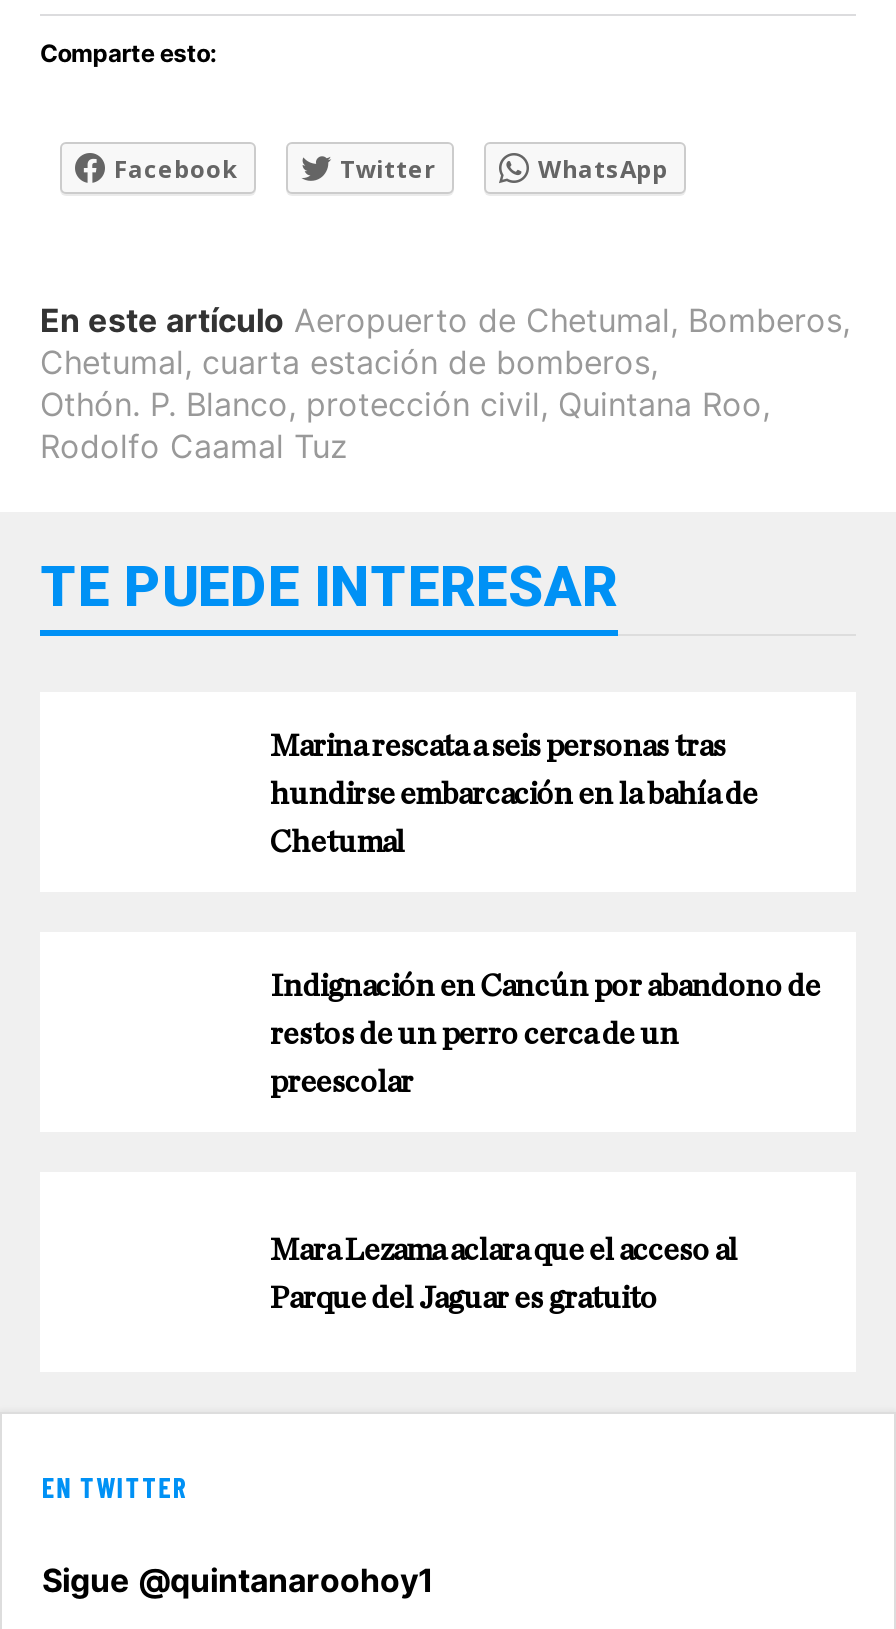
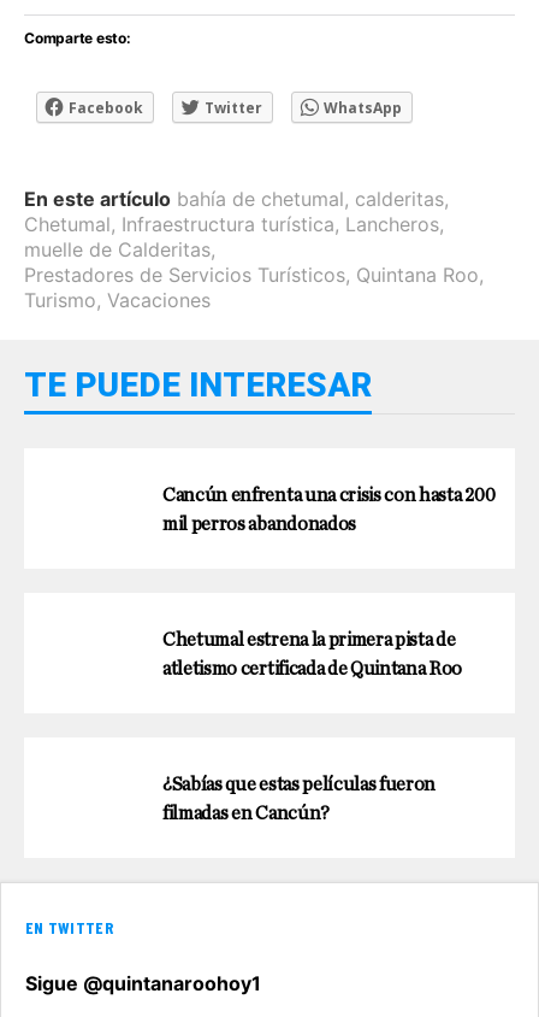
[40,301,850,467] En este artículo Aeropuerto de Chetumal, Bomberos, | Chetumal, cuarta estación de bomberos, | Othón. P. Blanco, protección civil, Quintana Roo, | Rodolfo Caamal Tuz -> [24,187,484,312] En este artículo bahía de chetumal, calderitas, | Chetumal, Infraestructura turística, Lancheros, | muelle de Calderitas, | Prestadores de Servicios Turísticos, Quintana Roo, | Turismo, Vacaciones
[270,731,758,859] Marina rescata a seis personas tras | hundirse embarcación en la bahía de | Chetumal -> [162,486,495,534] Cancún enfrenta una crisis con hasta 200 | mil perros abandonados
[270,971,820,1099] Indignación en Cancún por abandono de | restos de un perro cerca de un | preescolar -> [162,631,462,679] Chetumal estrena la primera pista de | atletismo certificada de Quintana Roo
[270,1235,738,1315] Mara Lezama aclara que el acceso al | Parque del Jaguar es gratuito -> [162,775,436,823] ¿Sabías que estas películas fueron | filmadas en Cancún?

